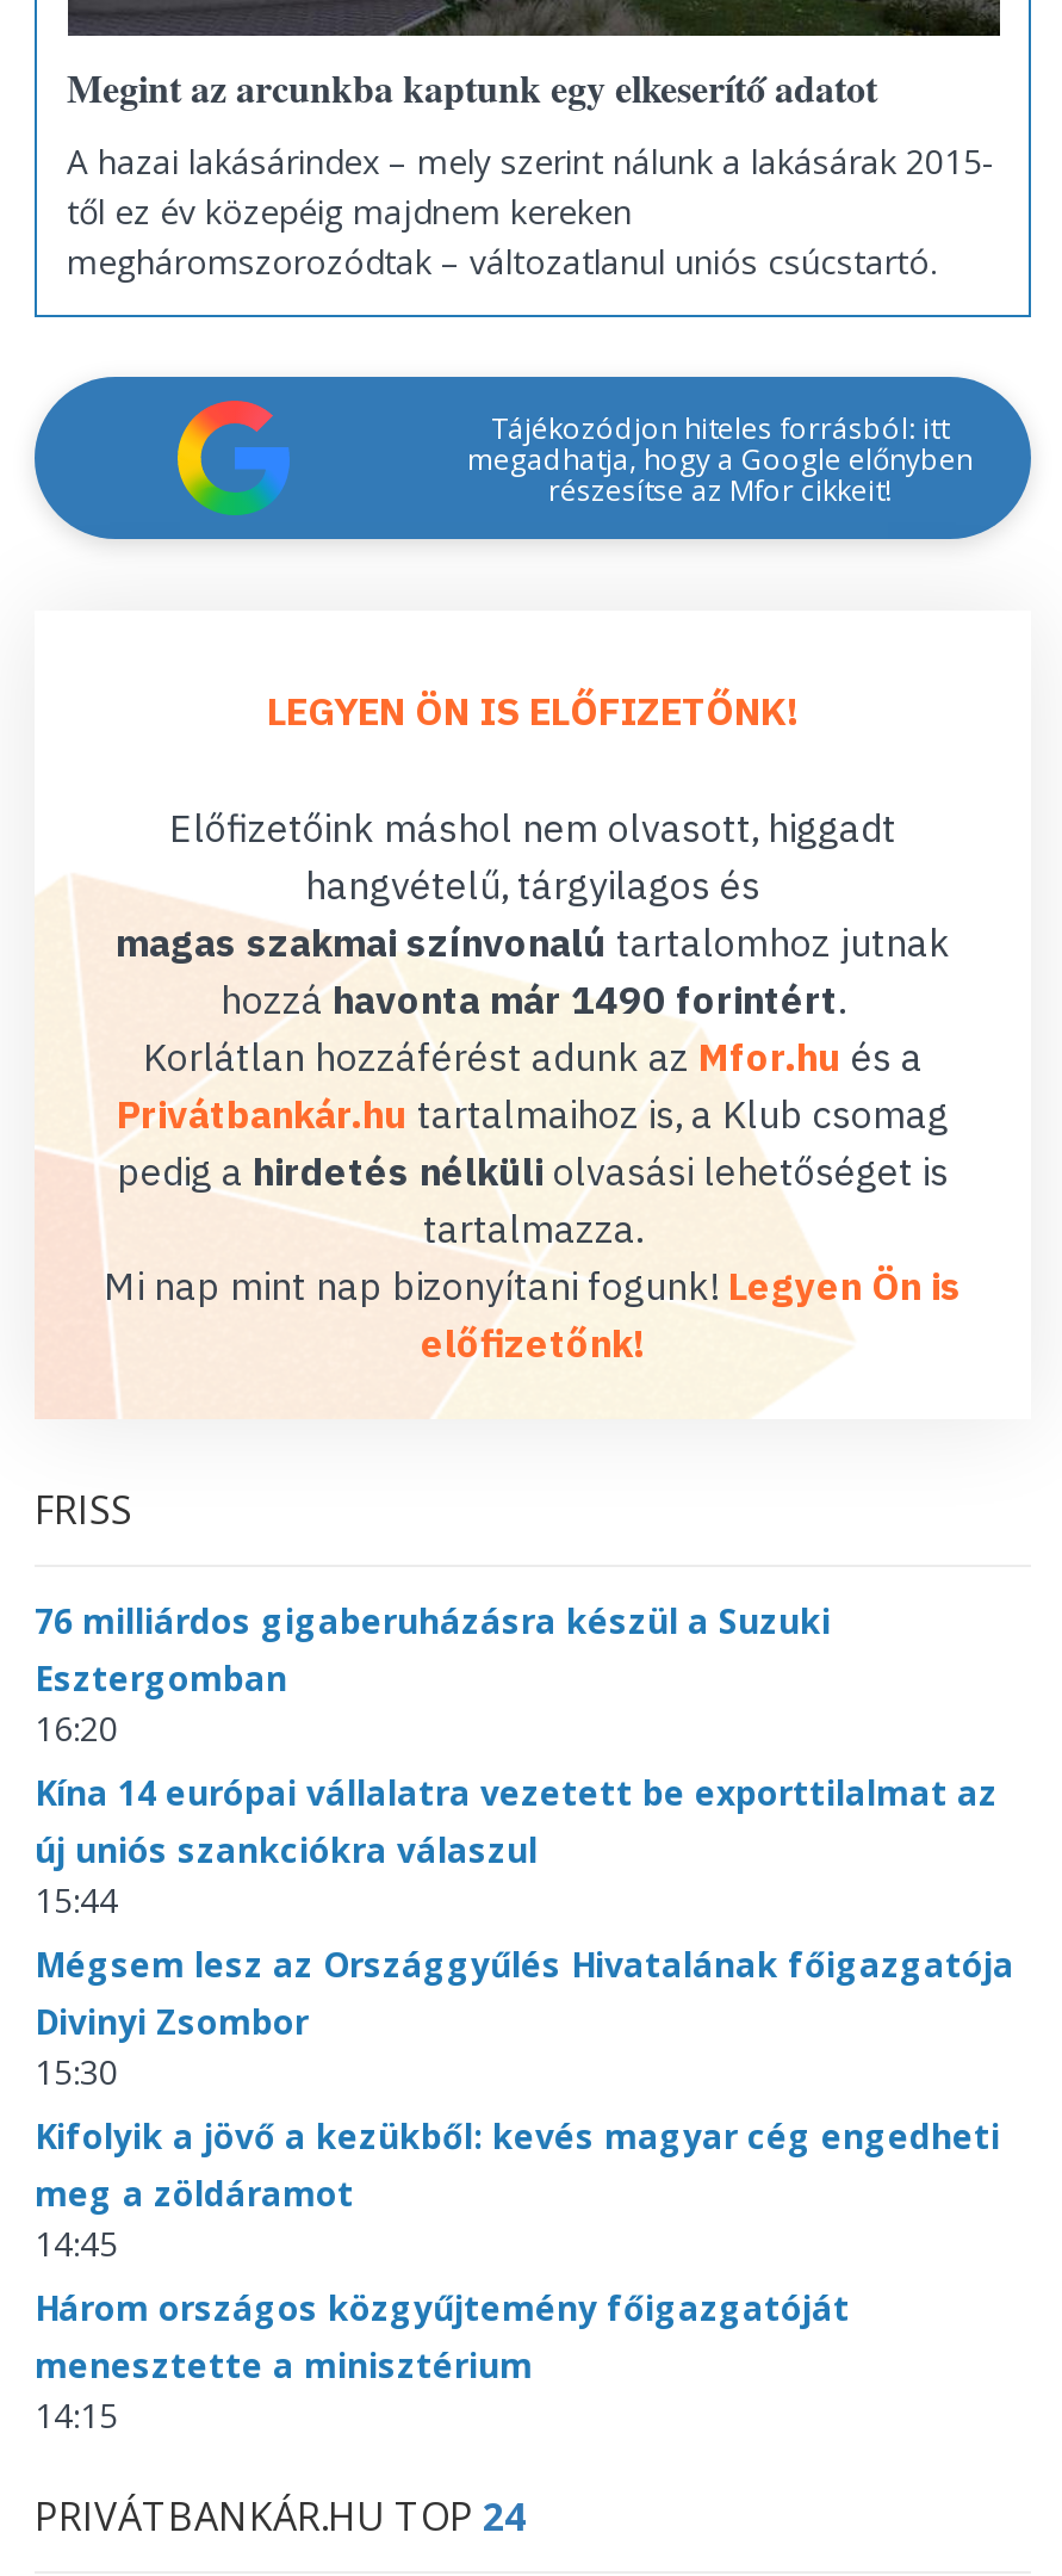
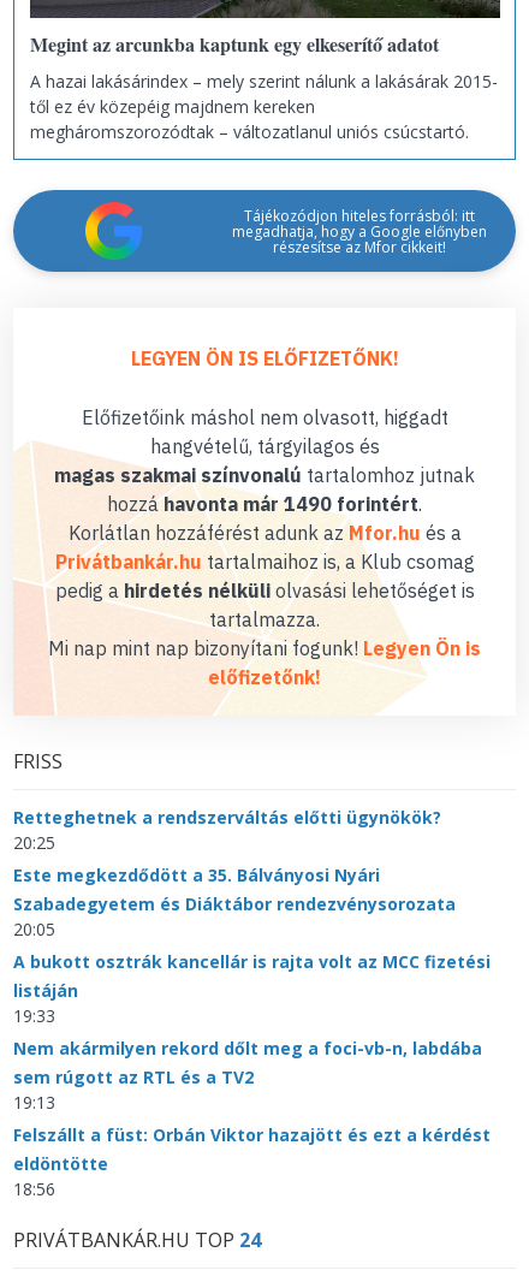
[35,1598,1014,2438] 76 milliárdos gigaberuházásra készül a Suzuki | Esztergomban | 16:20 | Kína 14 európai vállalatra vezetett be exporttilalmat az | új uniós szankciókra válaszul | 15:44 | Mégsem lesz az Országgyűlés Hivatalának főigazgatója | Divinyi Zsombor | 15:30 | Kifolyik a jövő a kezükből: kevés magyar cég engedheti | meg a zöldáramot | 14:45 | Három országos közgyűjtemény főigazgatóját | menesztette a minisztérium | 14:15 -> [13,806,491,1200] Retteghetnek a rendszerváltás előtti ügynökök? | 20:25 | Este megkezdődött a 35. Bálványosi Nyári | Szabadegyetem és Diáktábor rendezvénysorozata | 20:05 | A bukott osztrák kancellár is rajta volt az MCC fizetési | listáján | 19:33 | Nem akármilyen rekord dőlt meg a foci-vb-n, labdába | sem rúgott az RTL és a TV2 | 19:13 | Felszállt a füst: Orbán Viktor hazajött és ezt a kérdést | eldöntötte | 18:56

